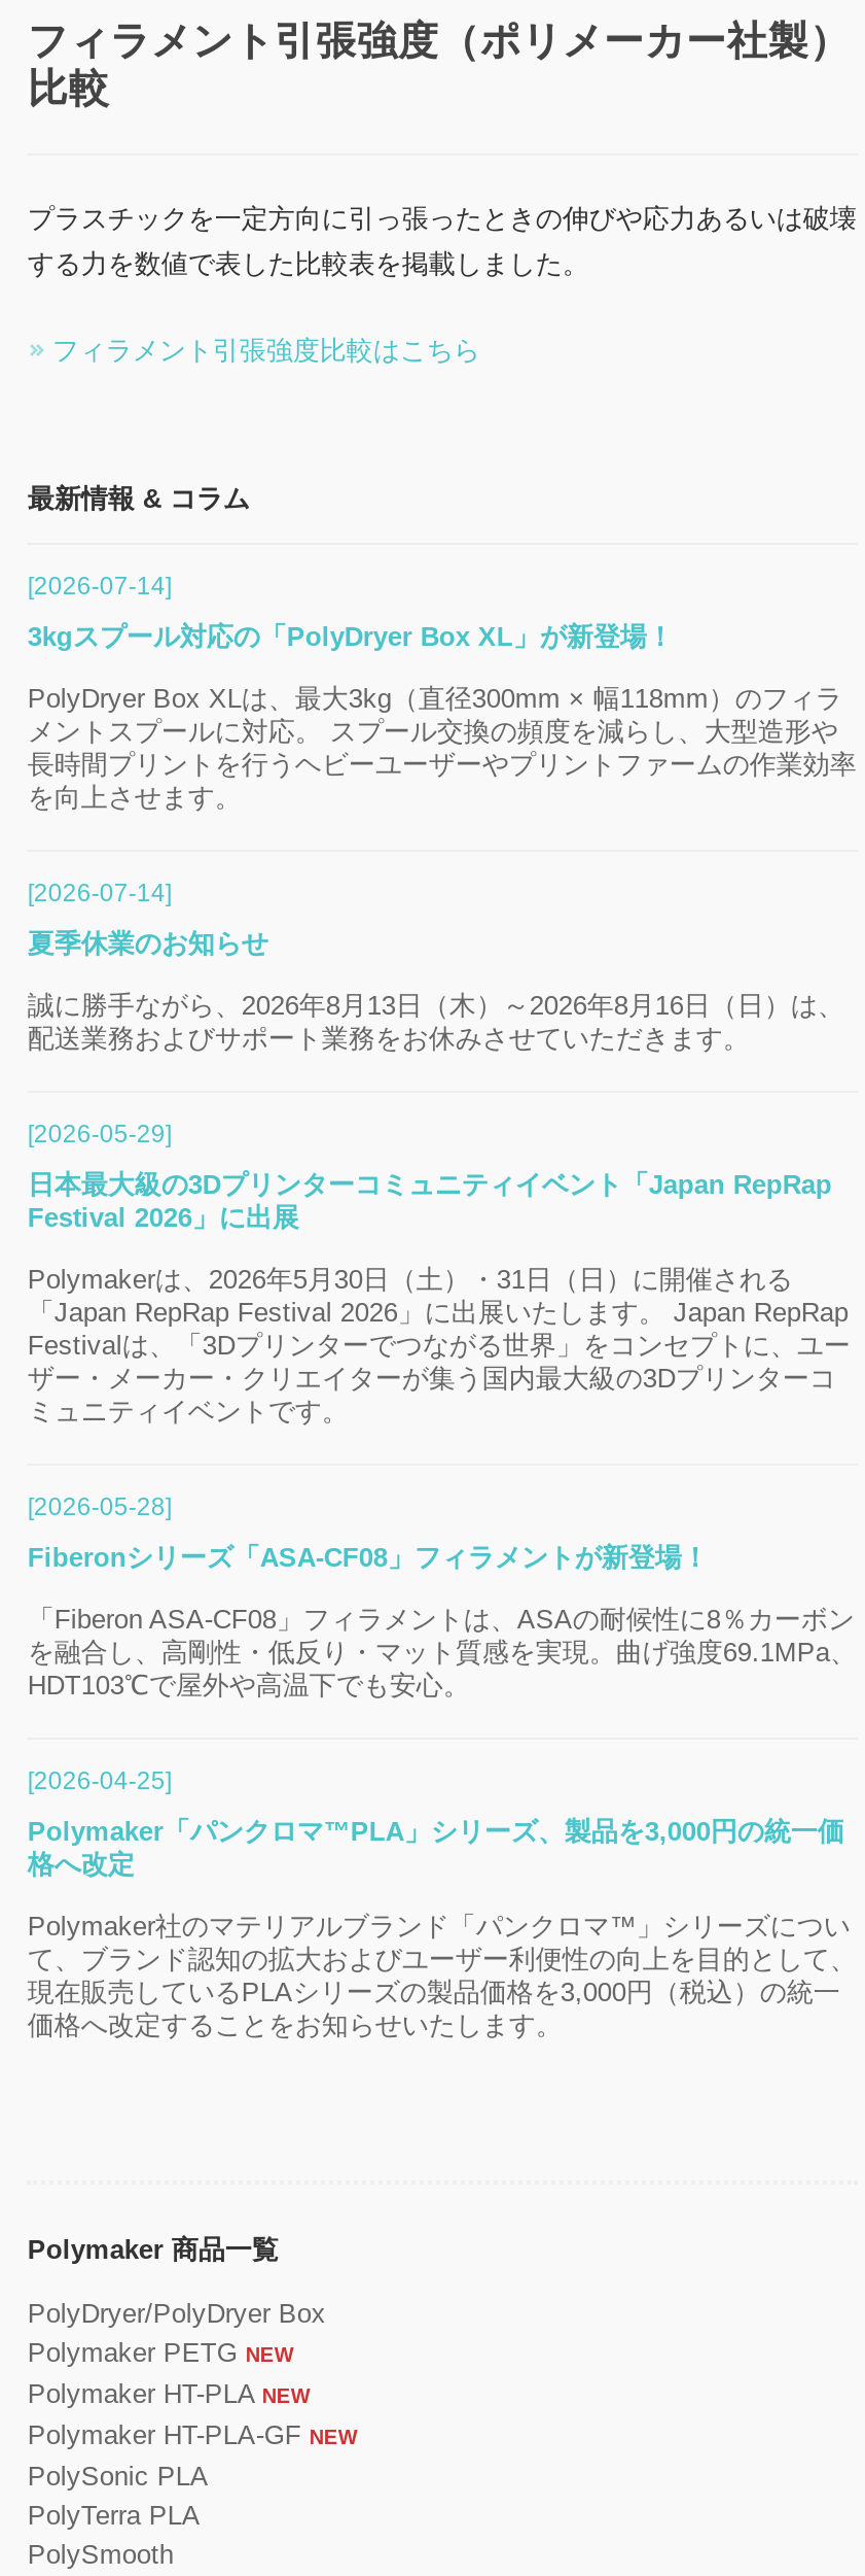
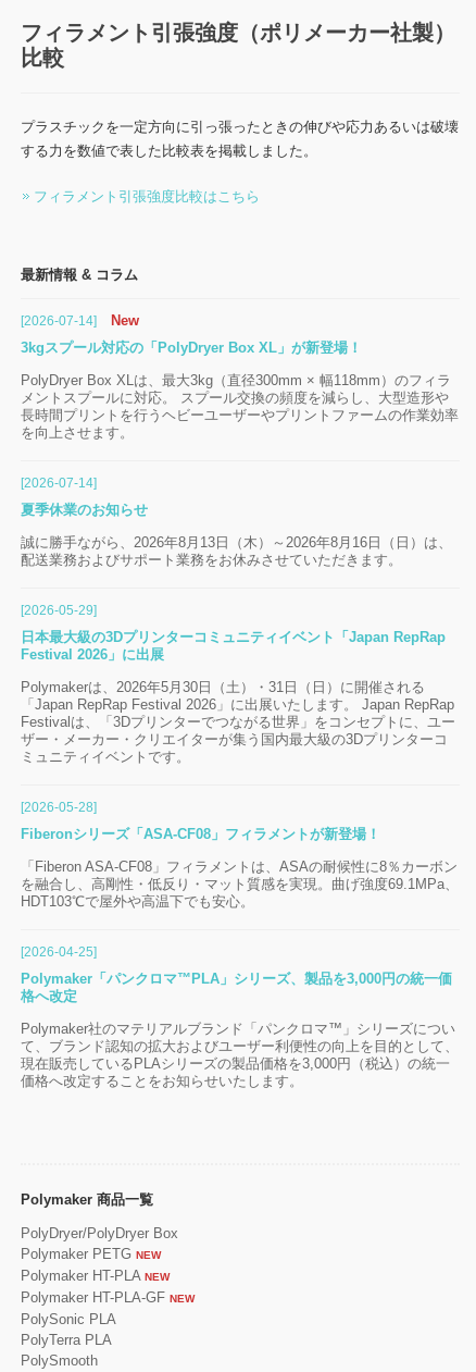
none -> [111,312,140,329] New

